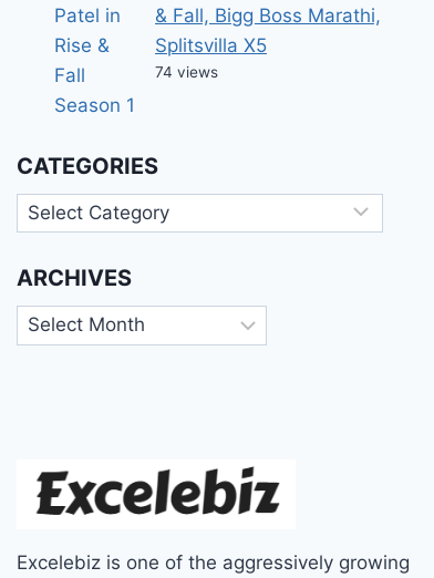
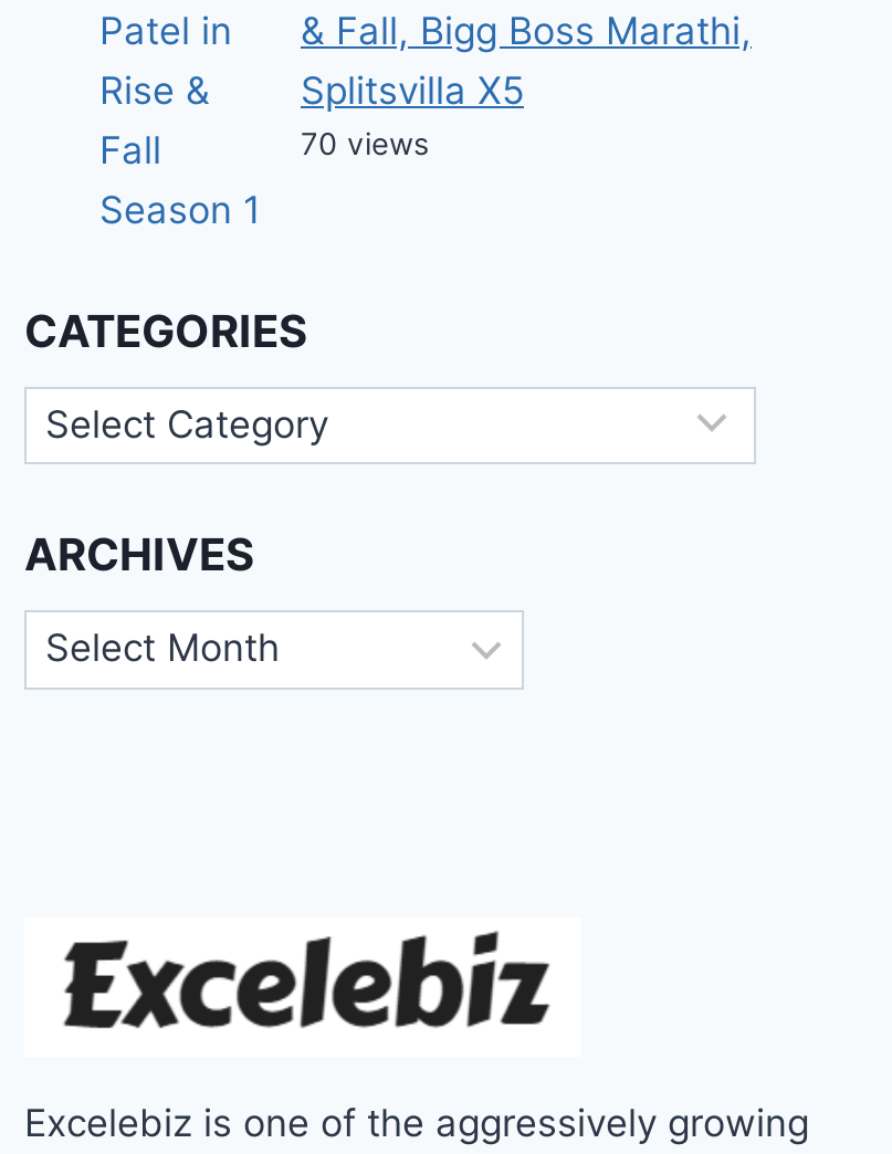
[155,63,218,81] 74 views -> [301,126,429,162] 70 views

